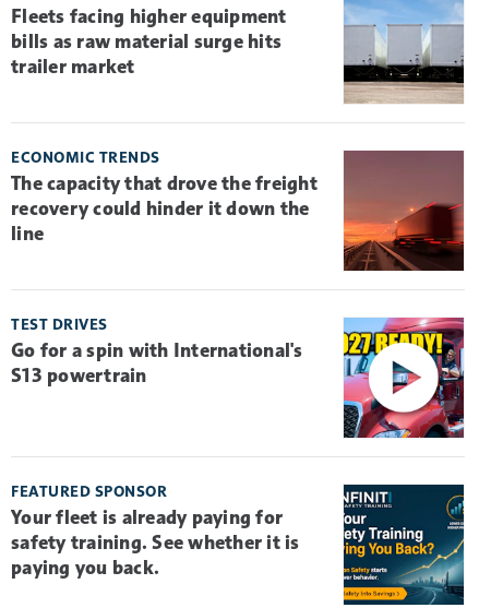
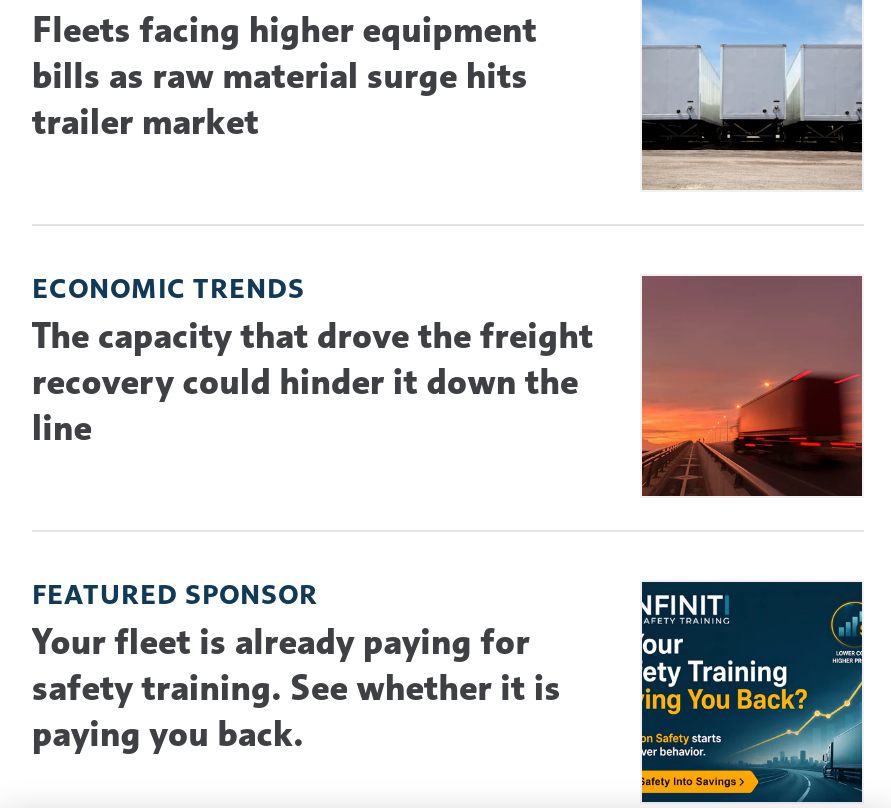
[11,315,465,439] [image] | TEST DRIVES | Go for a spin with International's | S13 powertrain -> none

